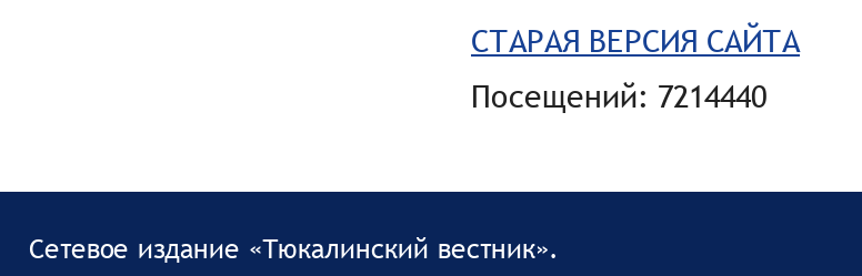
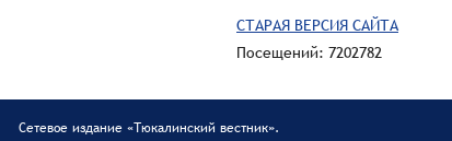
[471,75,766,115] Посещений: 7214440 -> [236,42,382,62] Посещений: 7202782

